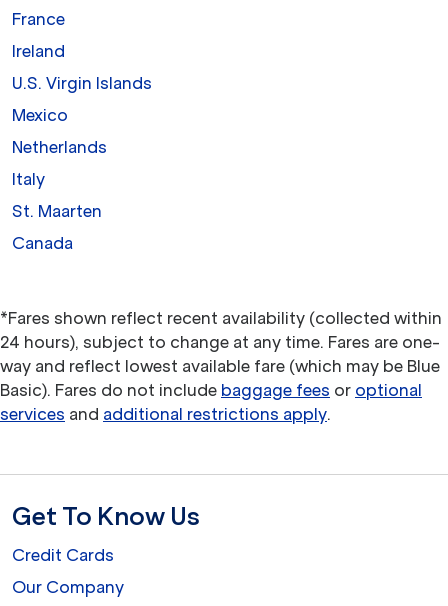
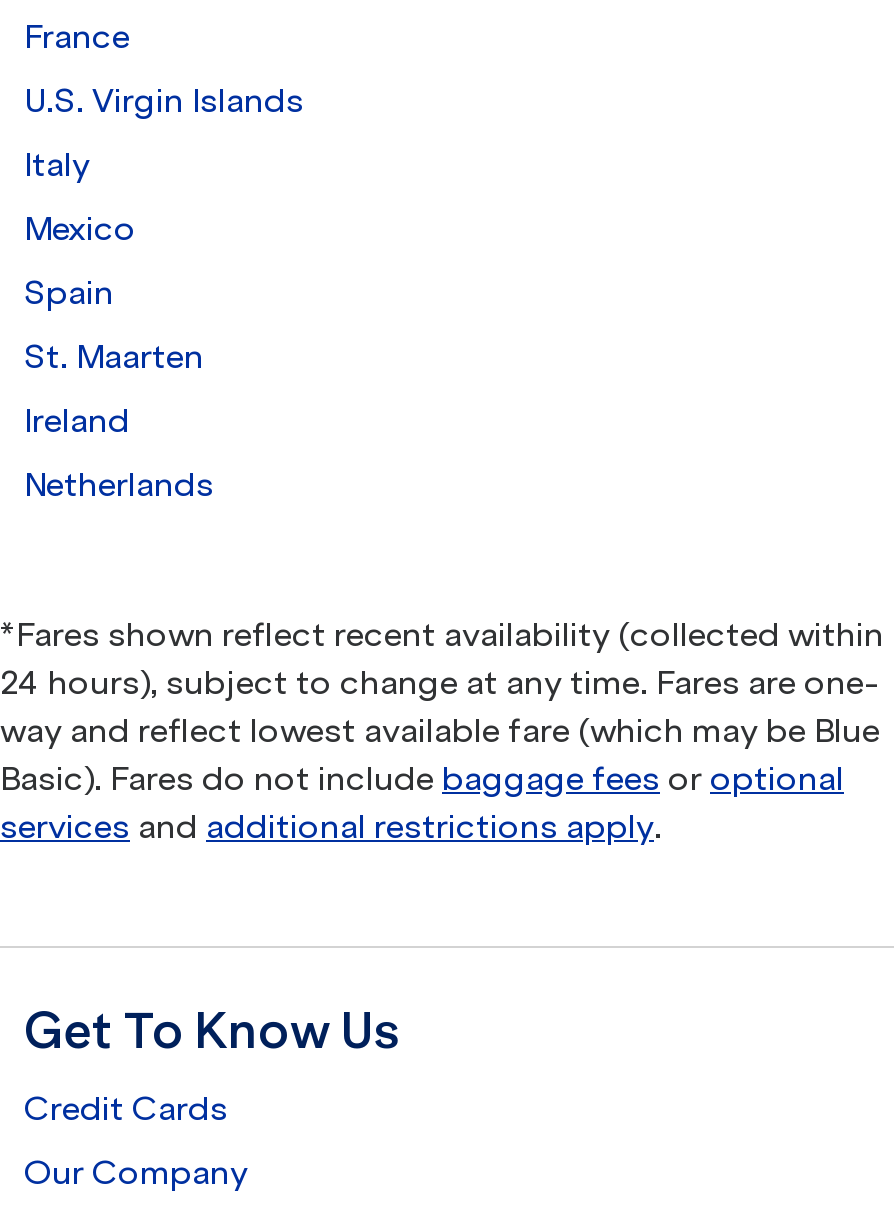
none -> [24,272,114,312] Spain
moved [12,41,65,61] -> [24,400,130,440]: Ireland
moved [12,73,152,125] -> [24,80,304,248]: U.S. Virgin Islands | Mexico
moved [12,137,107,157] -> [24,464,214,504]: Netherlands
moved [12,169,102,221] -> [24,144,204,376]: Italy | St. Maarten
[12,233,73,253] Canada -> none

